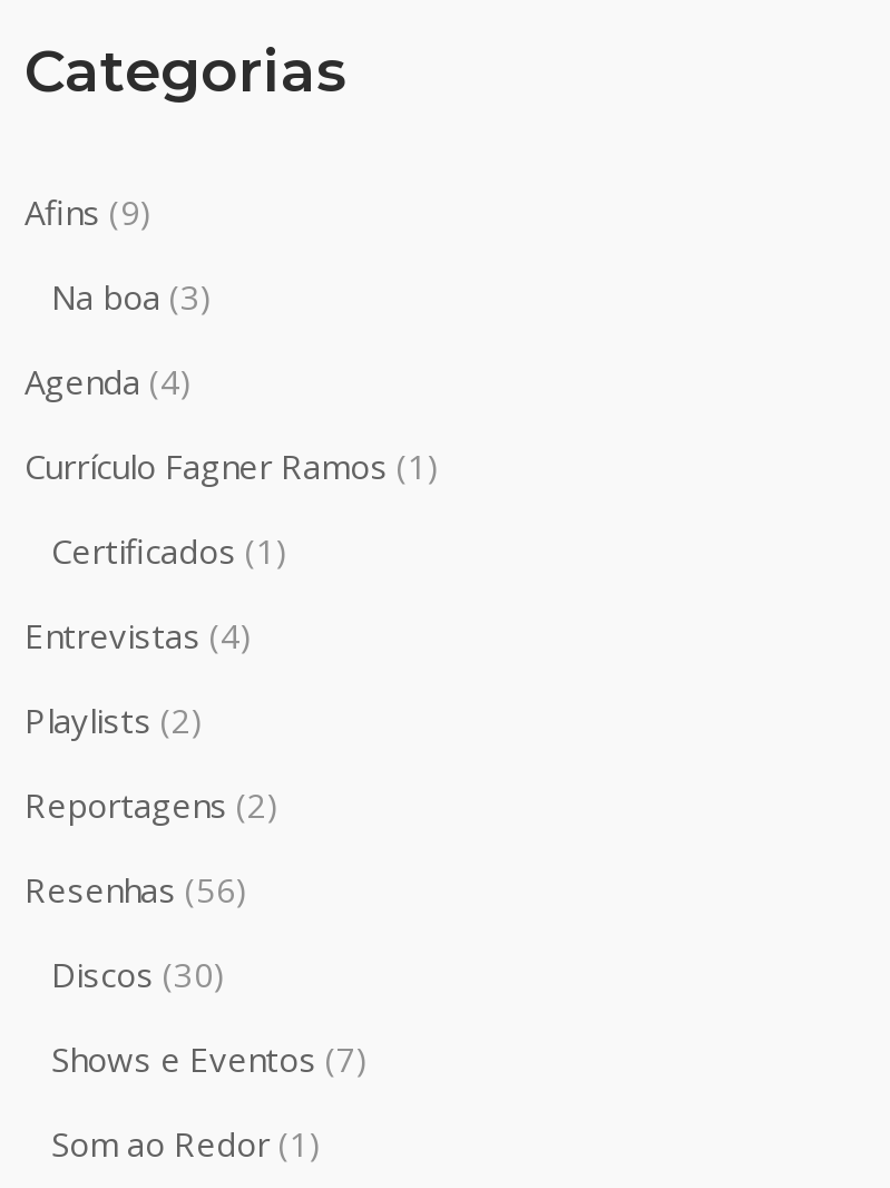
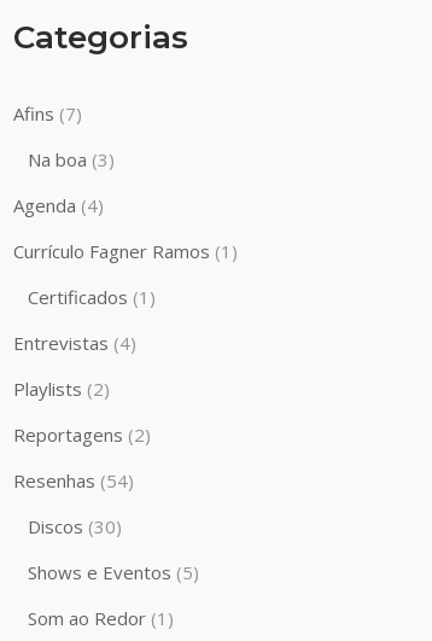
[25,190,151,235] Afins (9) -> [13,102,82,126] Afins (7)
[25,868,247,912] Resenhas (56) -> [13,469,134,493] Resenhas (54)
[51,1037,368,1082] Shows e Eventos (7) -> [28,560,199,585] Shows e Eventos (5)

